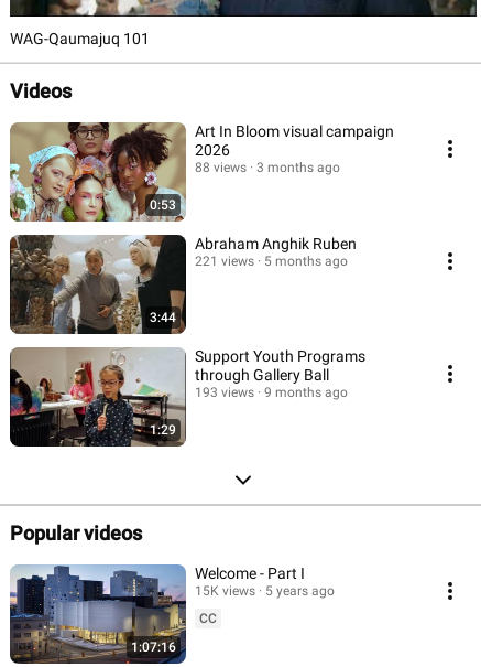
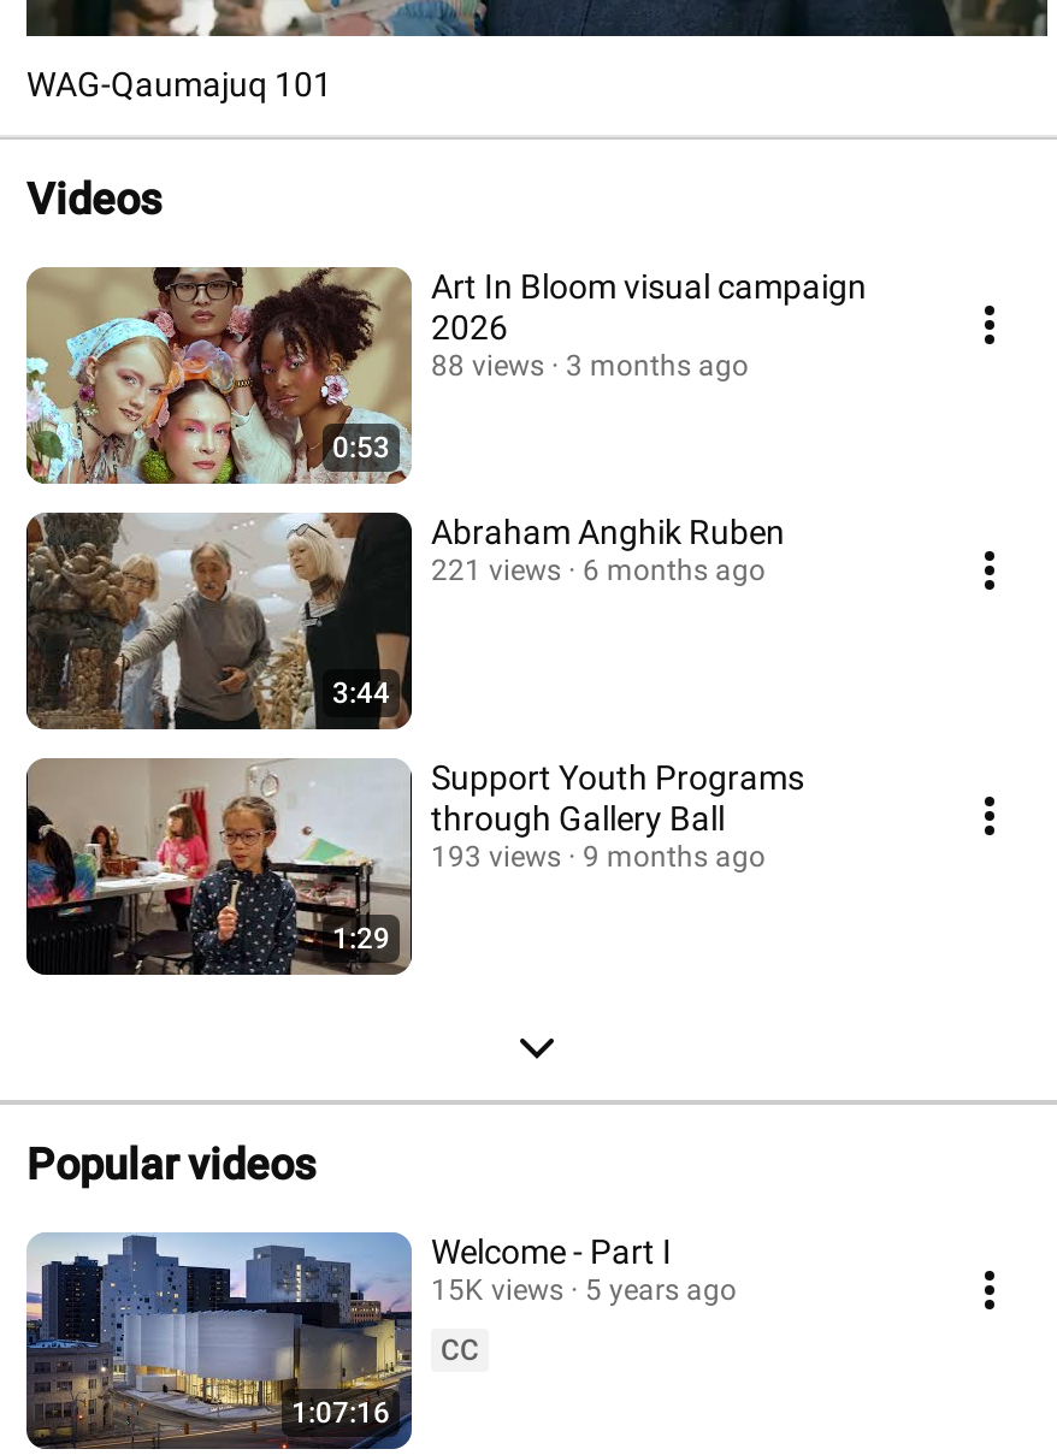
[195,253,348,268] 221 views 5 months ago -> [431,552,766,586] 221 views 6 months ago

